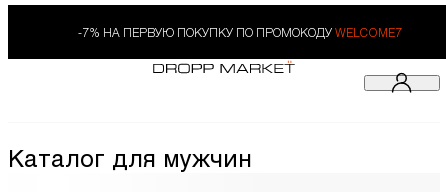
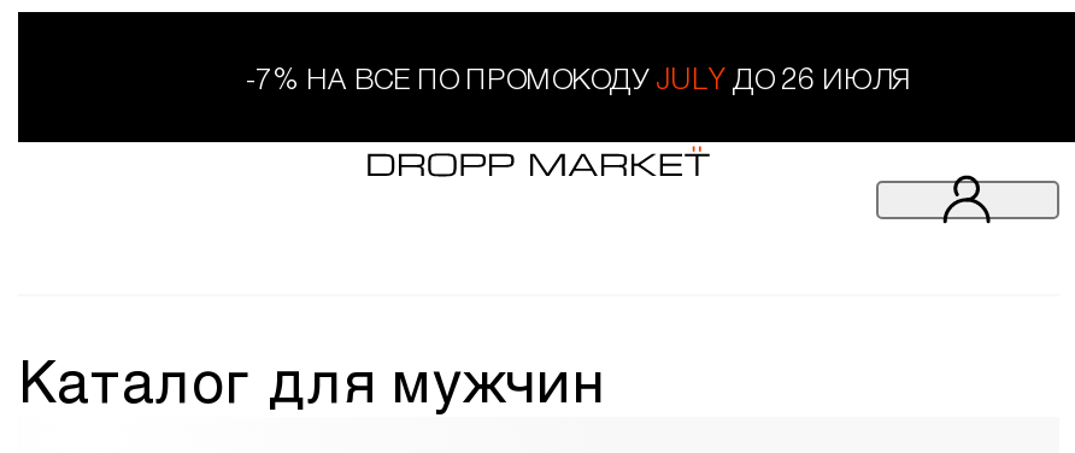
[78,25,402,39] -7% НА ПЕРВУЮ ПОКУПКУ ПО ПРОМОКОДУ WELCOME7 -> [246,60,909,94] -7% НА ВСЕ ПО ПРОМОКОДУ JULY ДО 26 ИЮЛЯ

